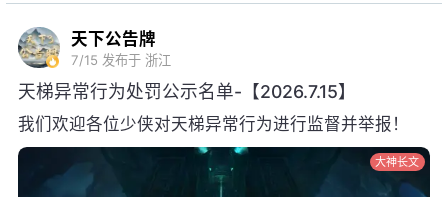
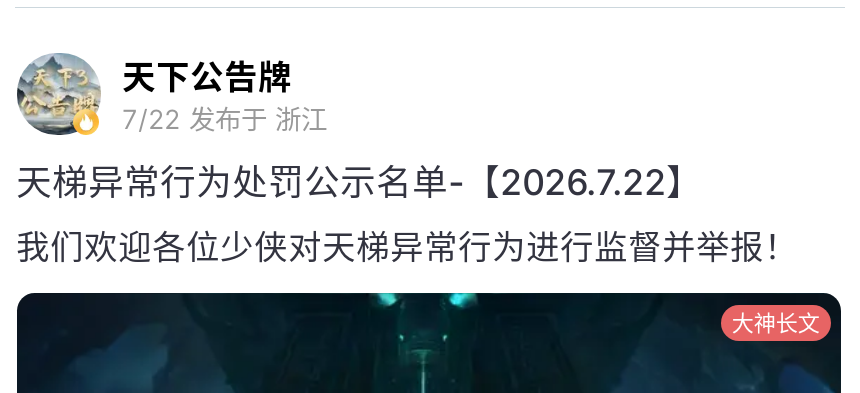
[71,52,171,68] 7/15 发布于 浙江 -> [122,103,327,135] 7/22 发布于 浙江
[18,81,356,102] 天梯异常行为处罚公示名单-【2026.7.15】 -> [16,162,702,204] 天梯异常行为处罚公示名单-【2026.7.22】

